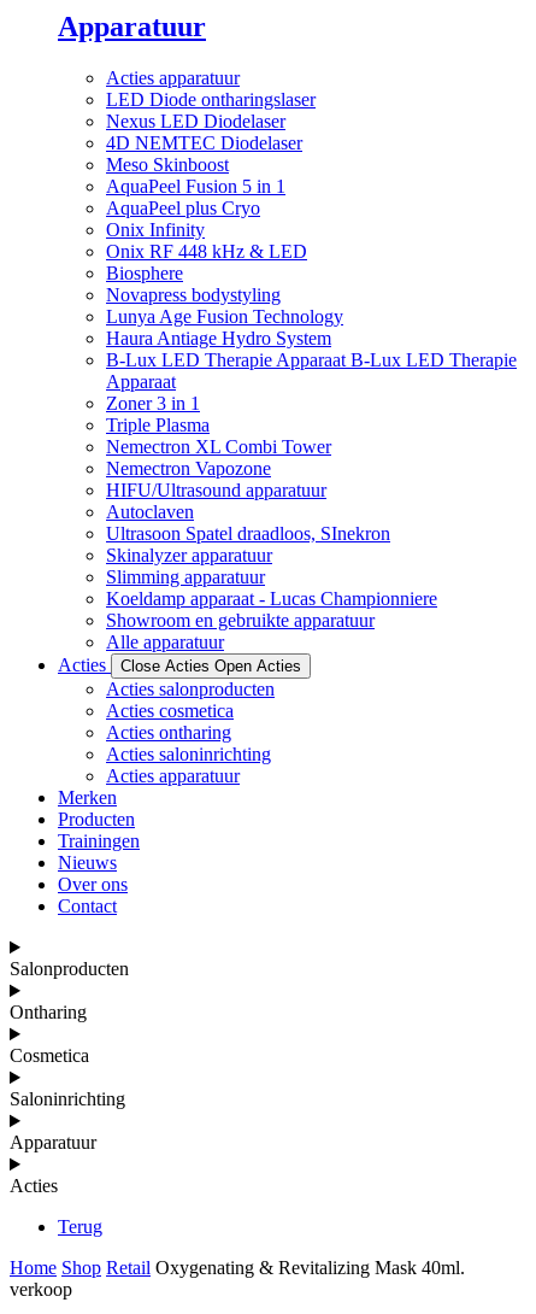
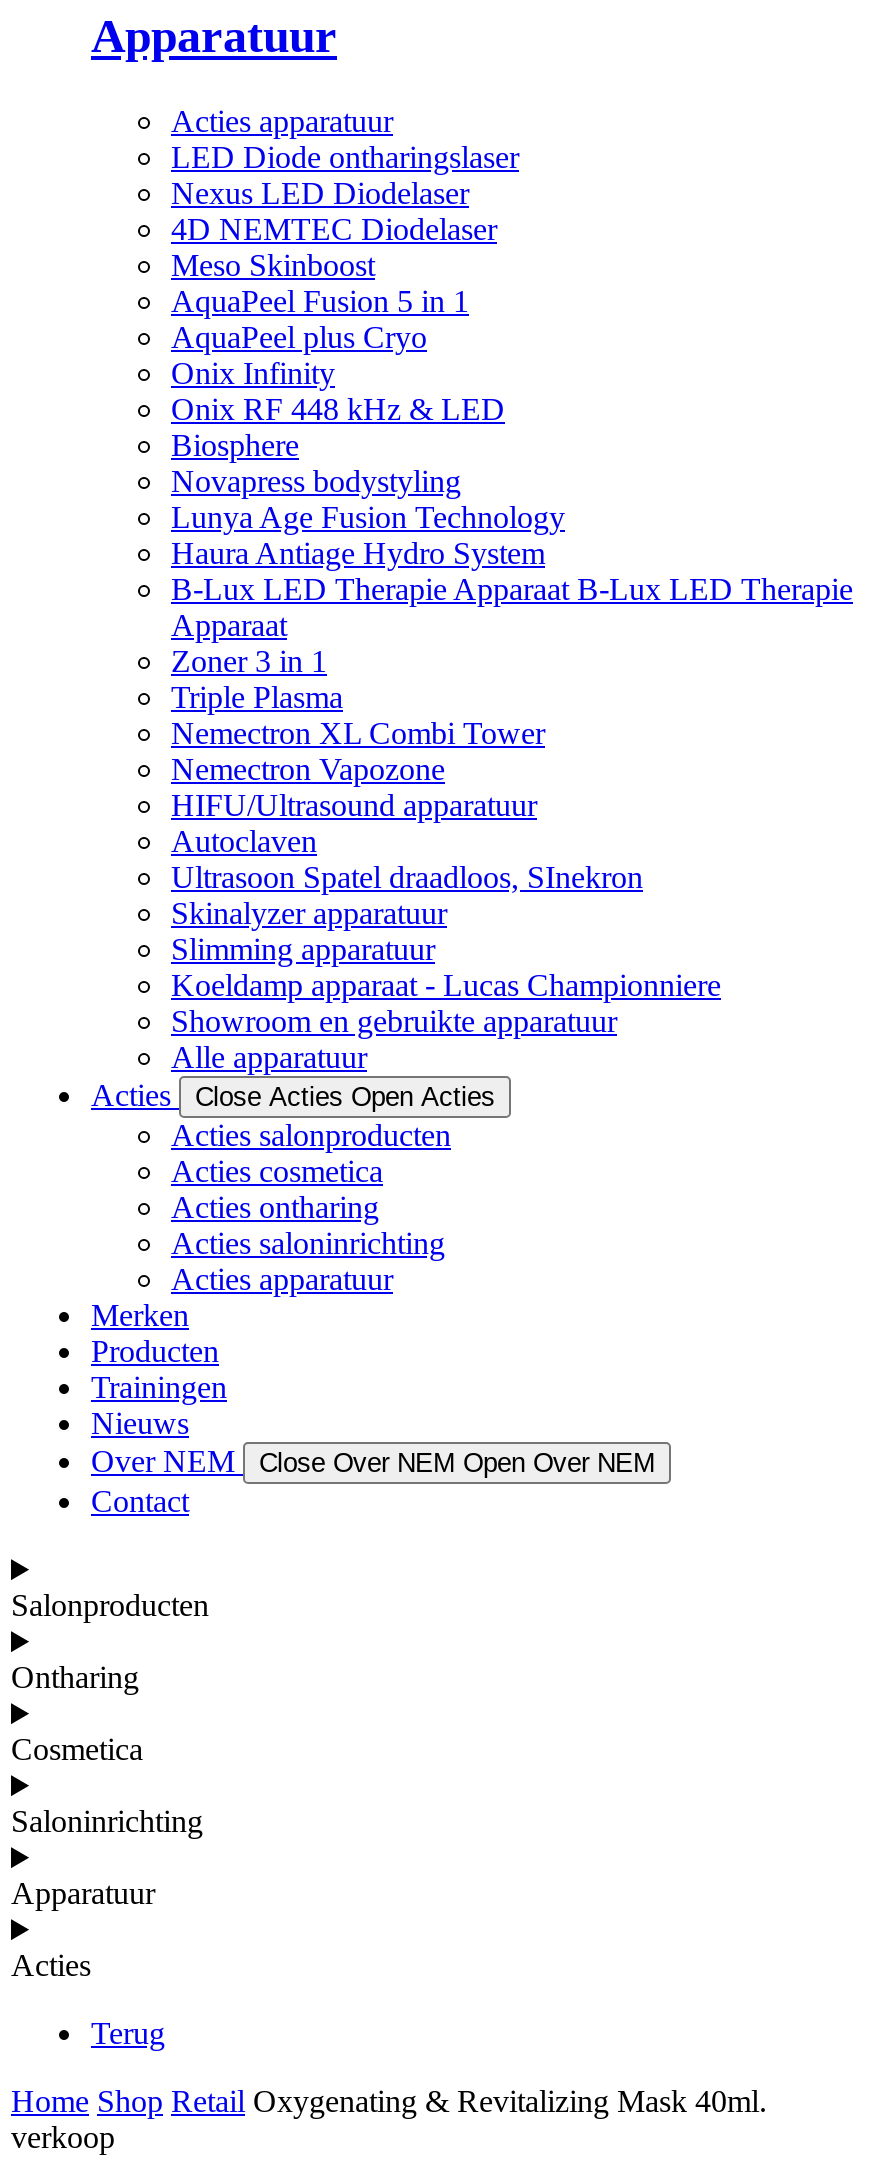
[58,874,128,895] Over ons -> [91,1444,655,1478] Over NEM Close Over NEM Open Over NEM

